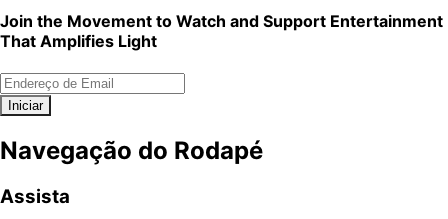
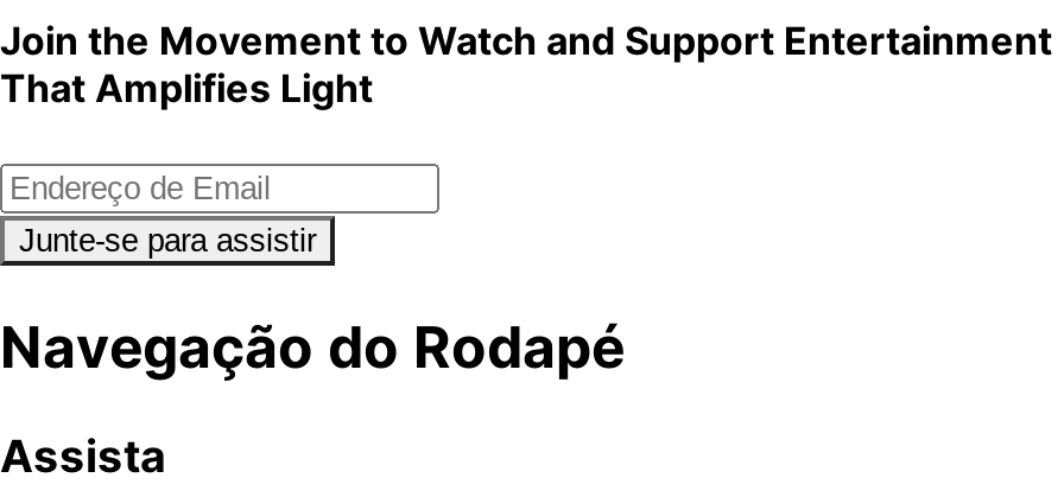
[8,98,43,113] Iniciar -> [19,224,316,259] Junte-se para assistir

